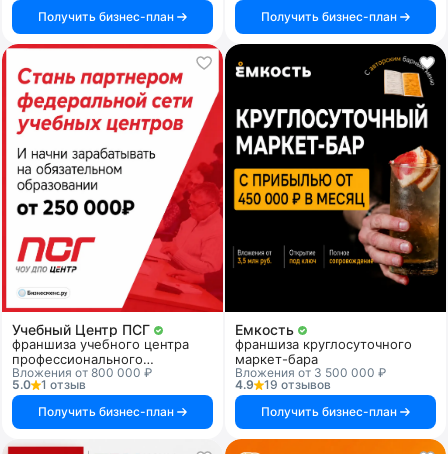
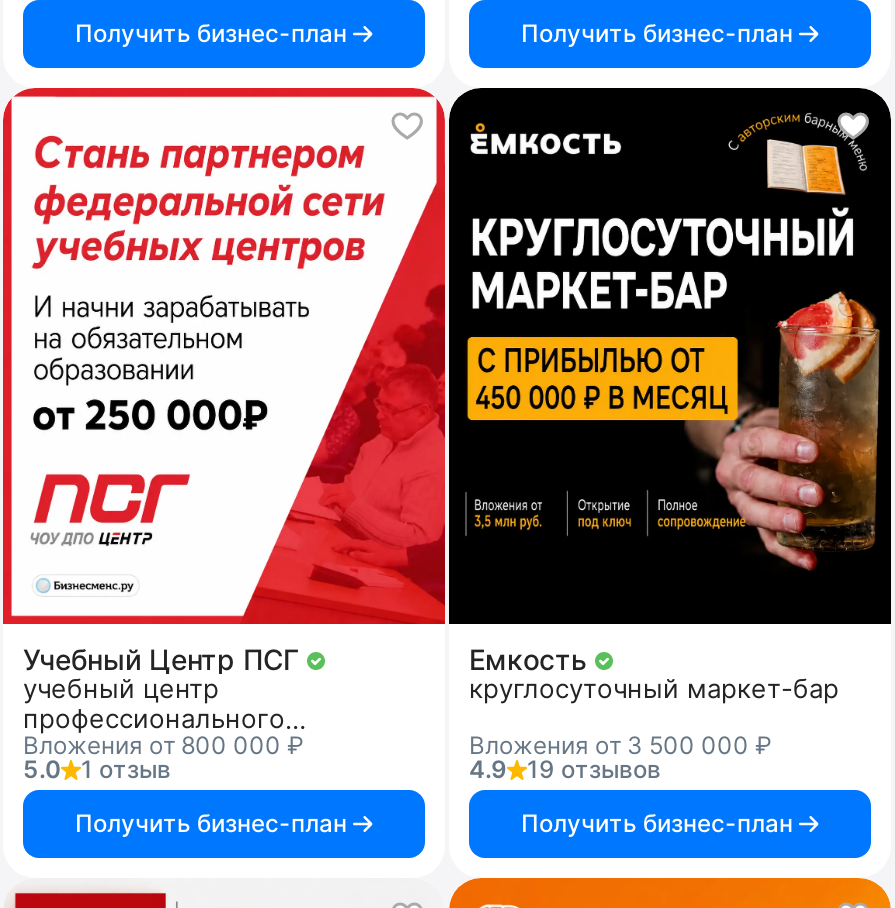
[12,336,189,352] франшиза учебного центра -> [23,673,219,705] учебный центр
[235,336,412,367] франшиза круглосуточного | маркет-бара -> [469,673,839,705] круглосуточный маркет-бар

